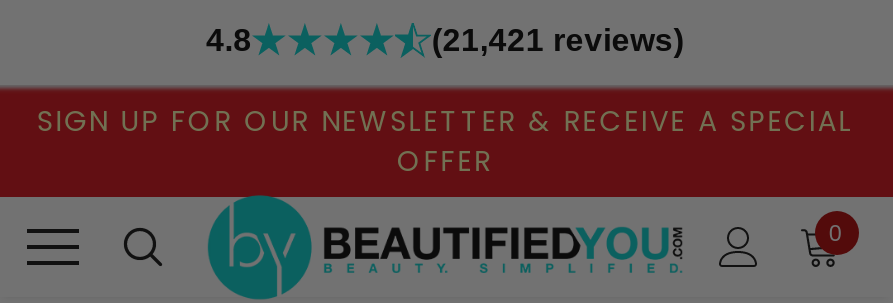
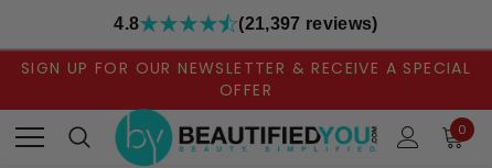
[432,23,684,57] (21,421 reviews) -> [239,14,378,33] (21,397 reviews)

